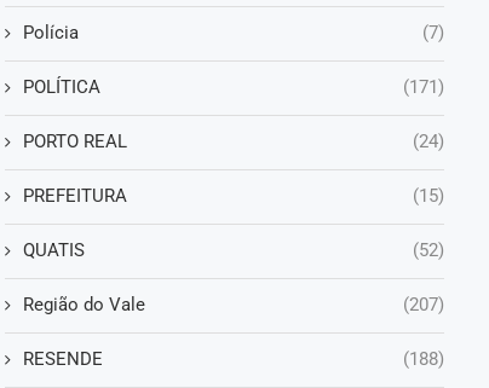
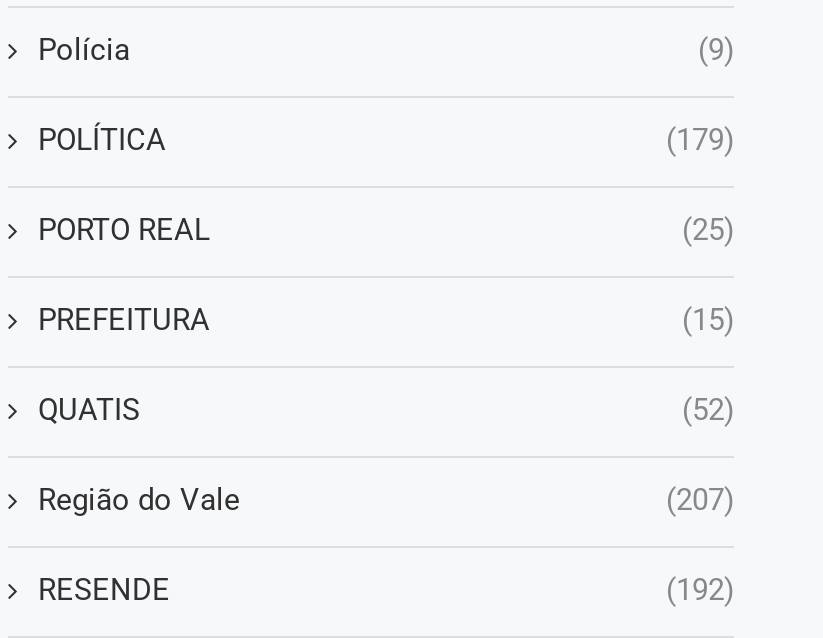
[422,22,444,44] (7) -> [698,32,734,68] (9)
[403,76,444,98] (171) -> [666,122,734,158] (179)
[413,131,444,153] (24) -> [682,212,734,248] (25)
[403,348,444,370] (188) -> [666,572,734,608] (192)

